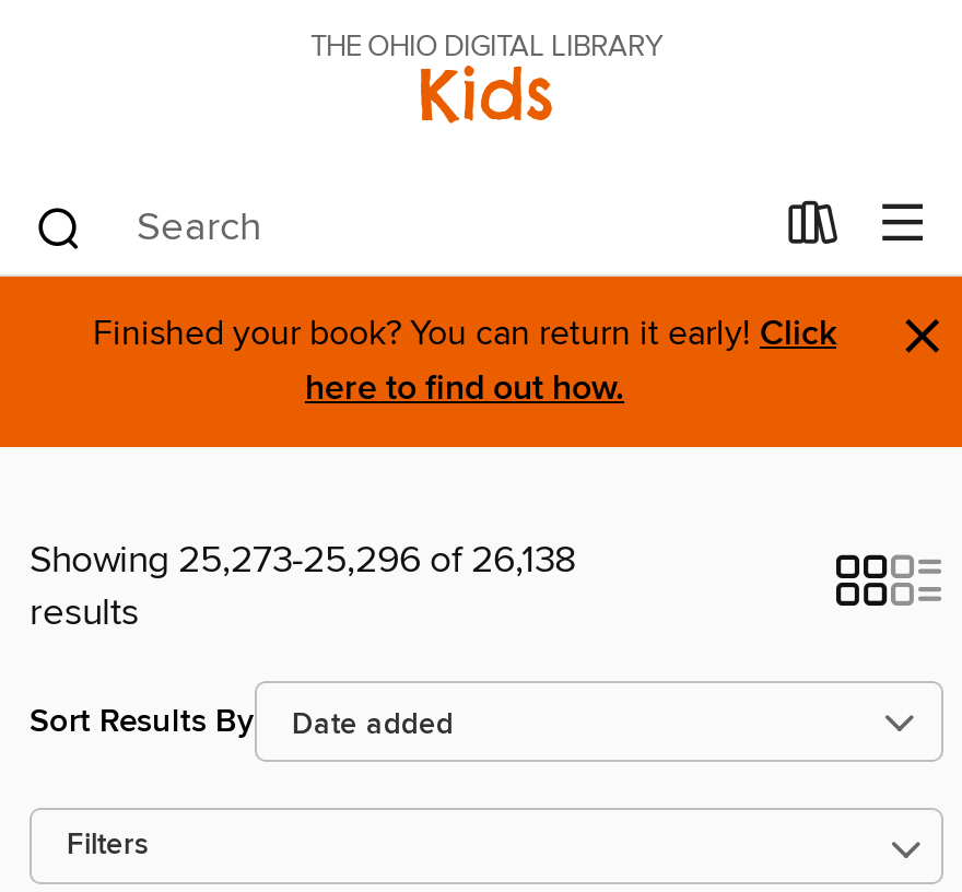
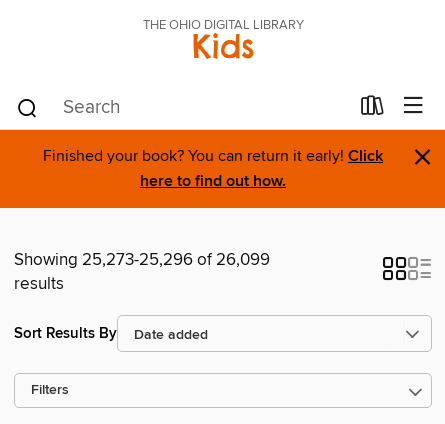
[30,537,576,585] Showing 25,273-25,296 of 26,138 -> [14,249,270,271] Showing 25,273-25,296 of 26,099

